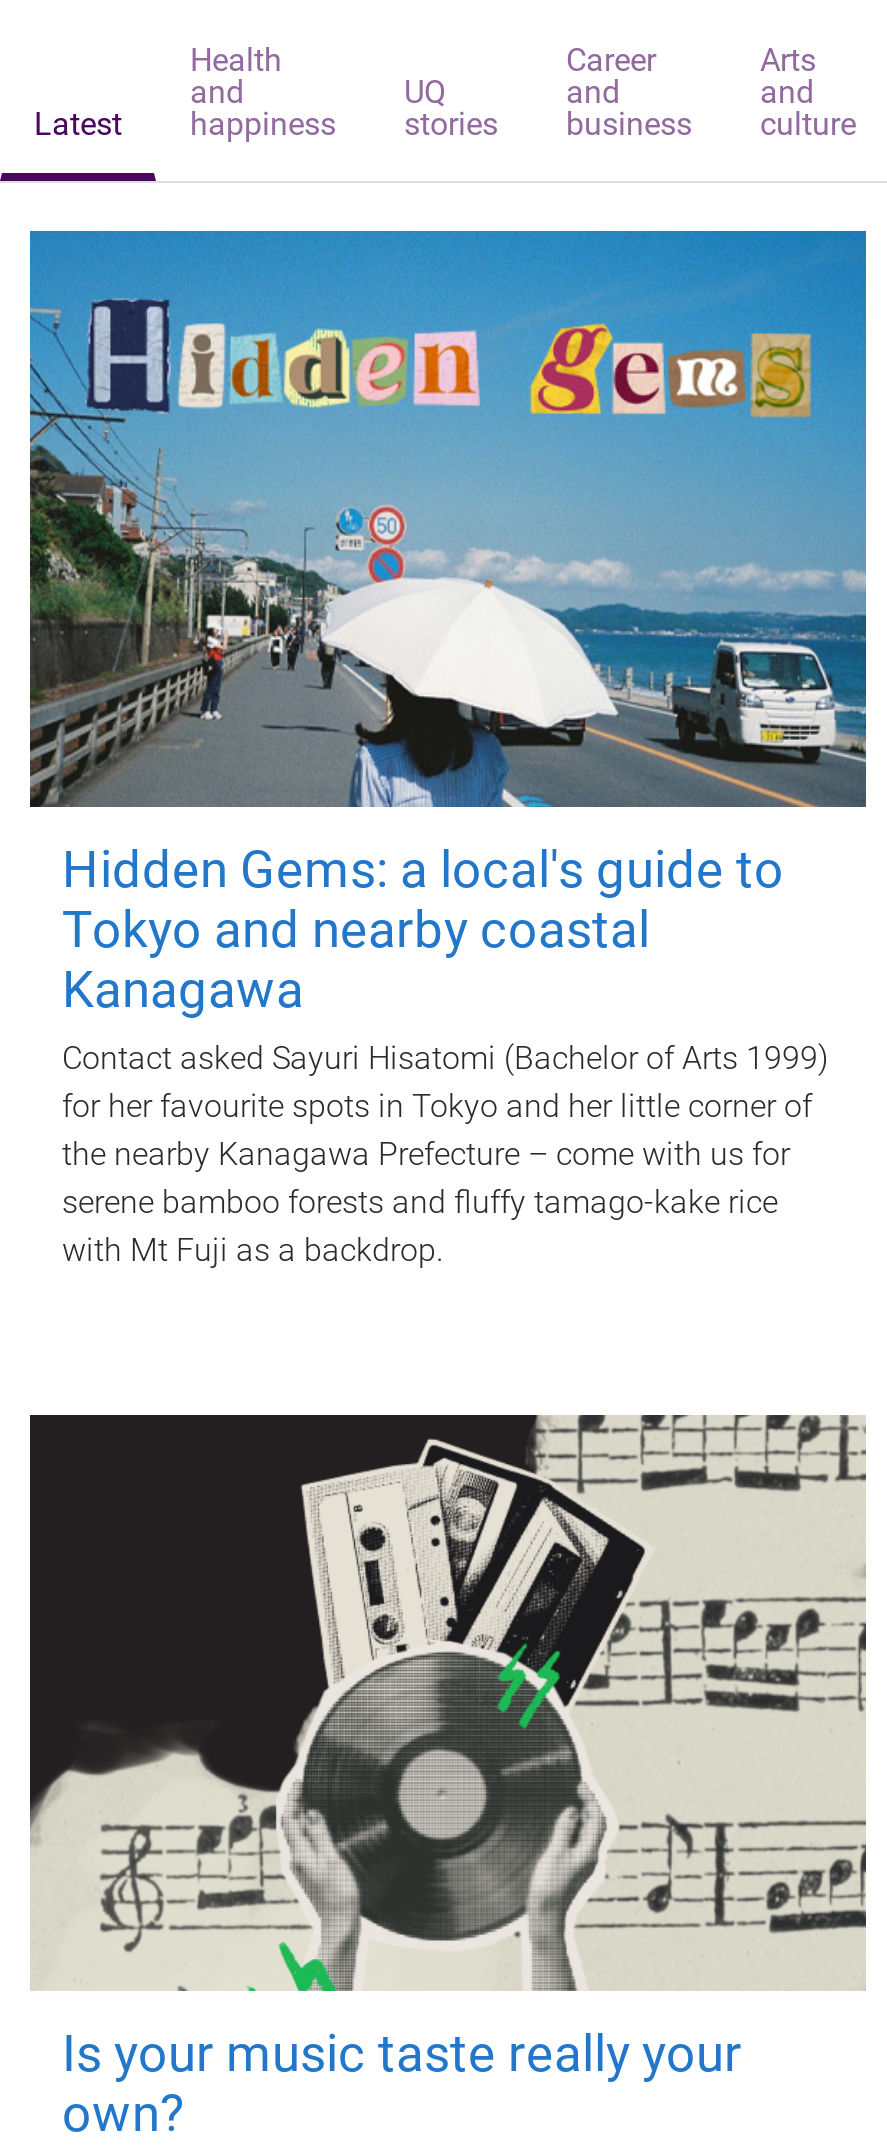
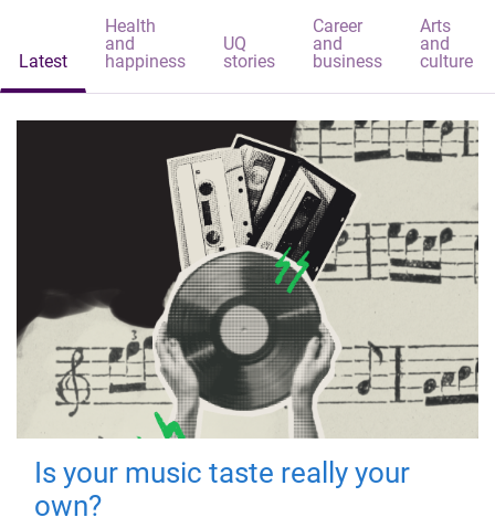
[28,229,868,1269] [image] | Hidden Gems: a local's guide to | Tokyo and nearby coastal | Kanagawa | Contact asked Sayuri Hisatomi (Bachelor of Arts 1999) | for her favourite spots in Tokyo and her little corner of | the nearby Kanagawa Prefecture – come with us for | serene bamboo forests and fluffy tamago-kake rice | with Mt Fuji as a backdrop. -> none

